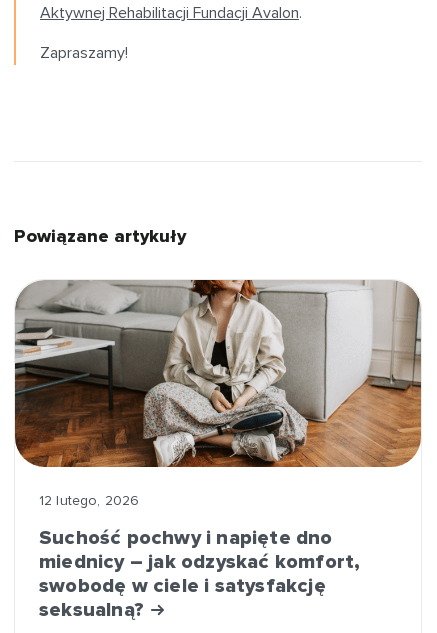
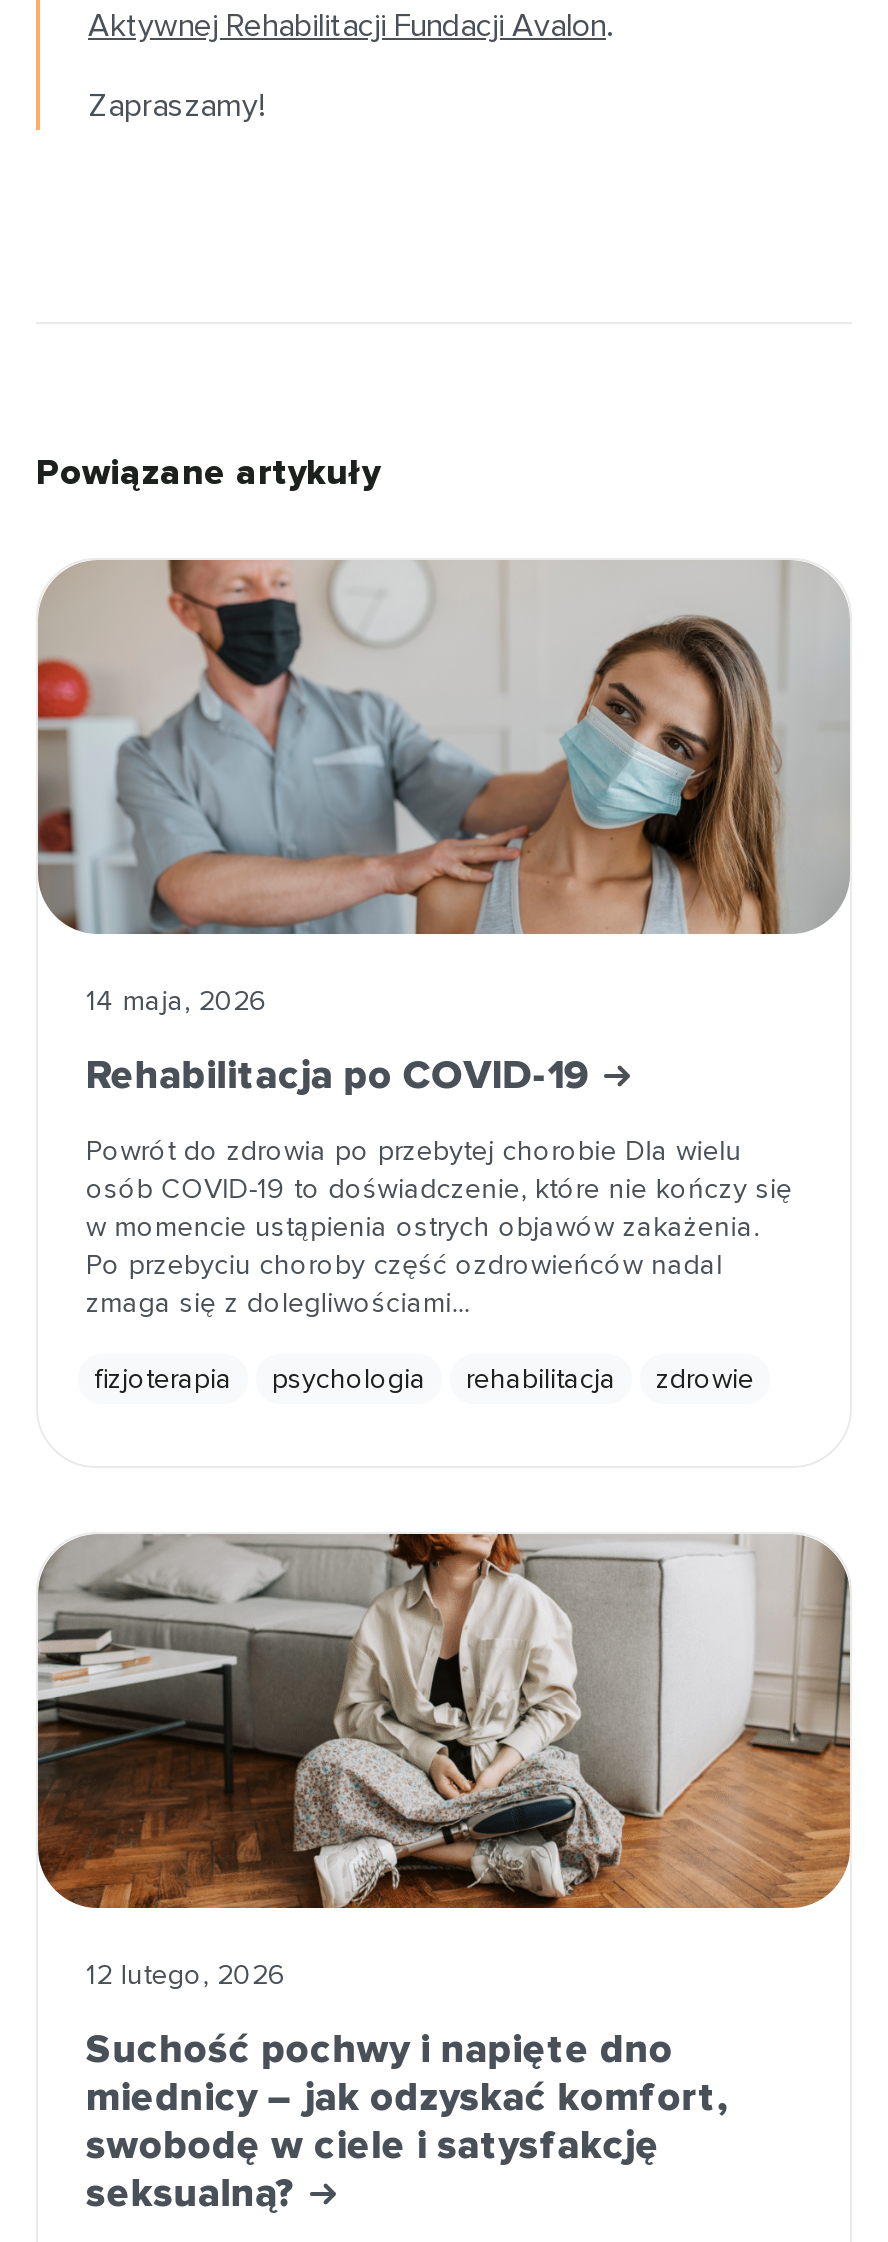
none -> [36,560,850,1396] [image] | 14 maja, 2026 | Rehabilitacja po COVID-19 | Powrót do zdrowia po przebytej chorobie Dla wielu | osób COVID-19 to doświadczenie, które nie kończy się | w momencie ustąpienia ostrych objawów zakażenia. | Po przebyciu choroby część ozdrowieńców nadal | zmaga się z dolegliwościami… | fizjoterapia | psychologia | rehabilitacja | zdrowie

